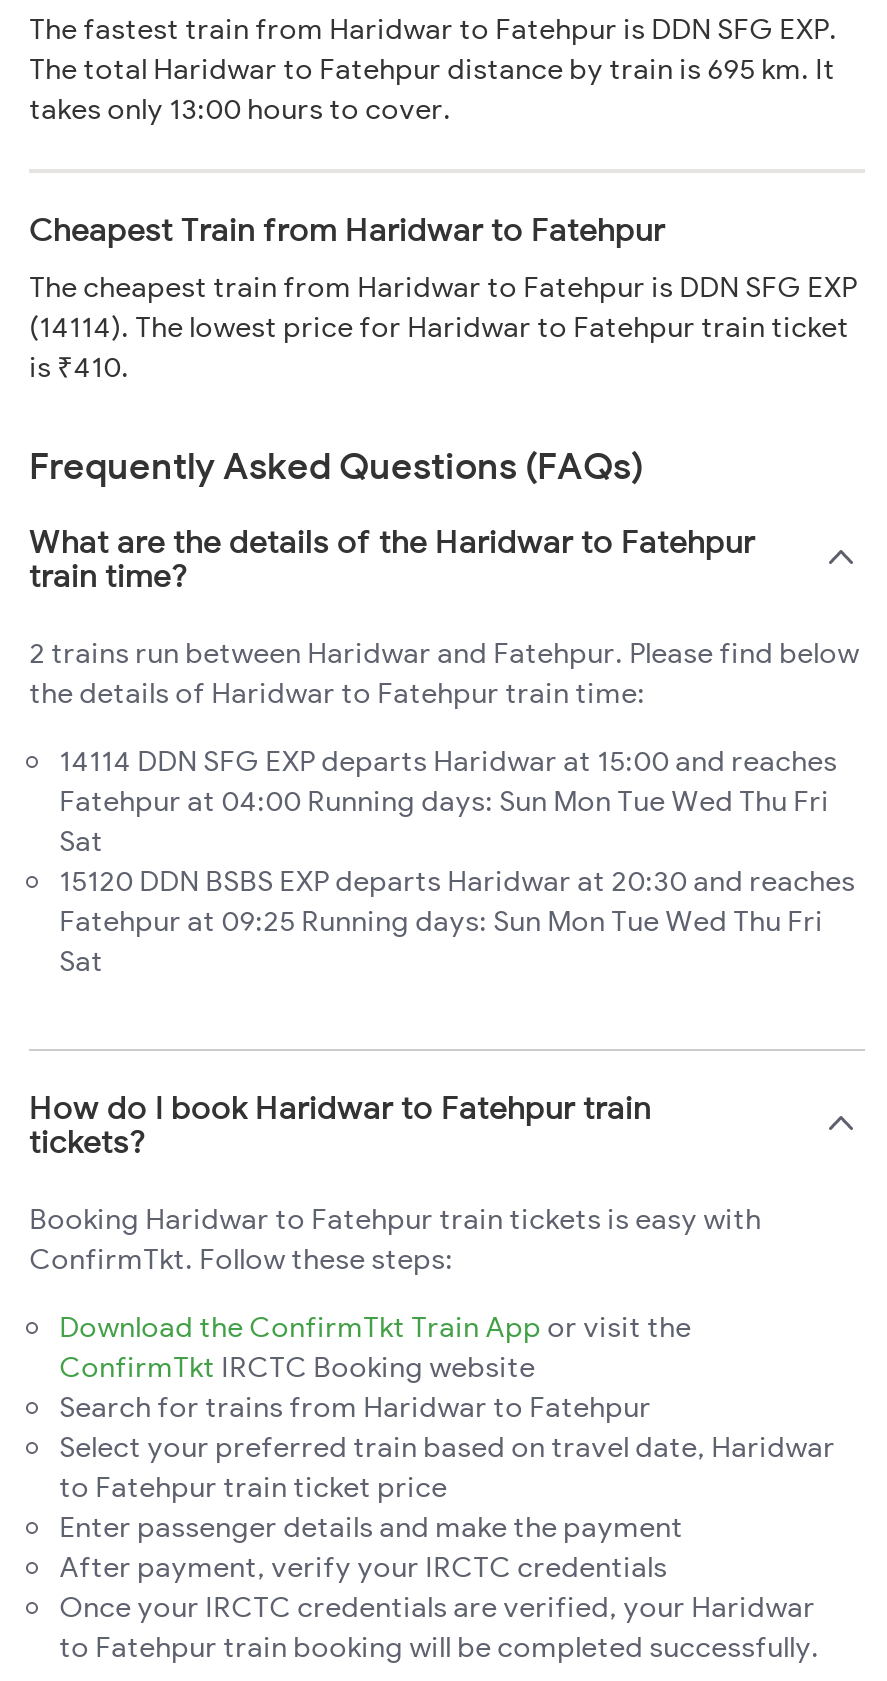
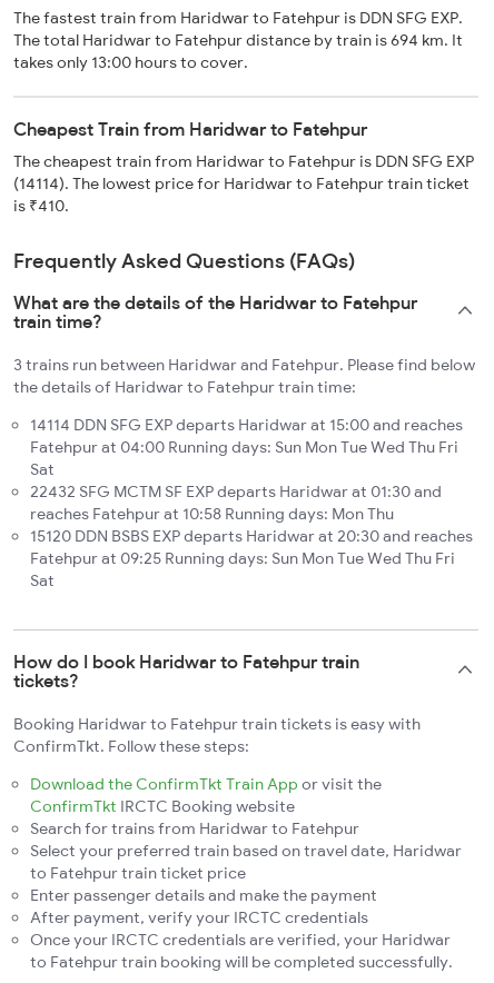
[29,52,835,88] The total Haridwar to Fatehpur distance by train is 695 km. It -> [13,30,463,50] The total Haridwar to Fatehpur distance by train is 694 km. It
[29,636,859,672] 2 trains run between Haridwar and Fatehpur. Please find below -> [13,354,475,374] 3 trains run between Haridwar and Fatehpur. Please find below
none -> [30,481,442,523] 22432 SFG MCTM SF EXP departs Haridwar at 01:30 and | reaches Fatehpur at 10:58 Running days: Mon Thu

